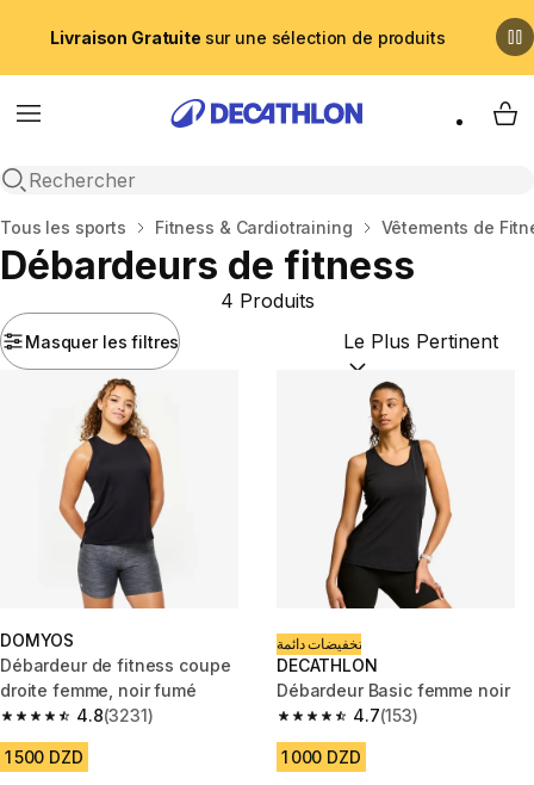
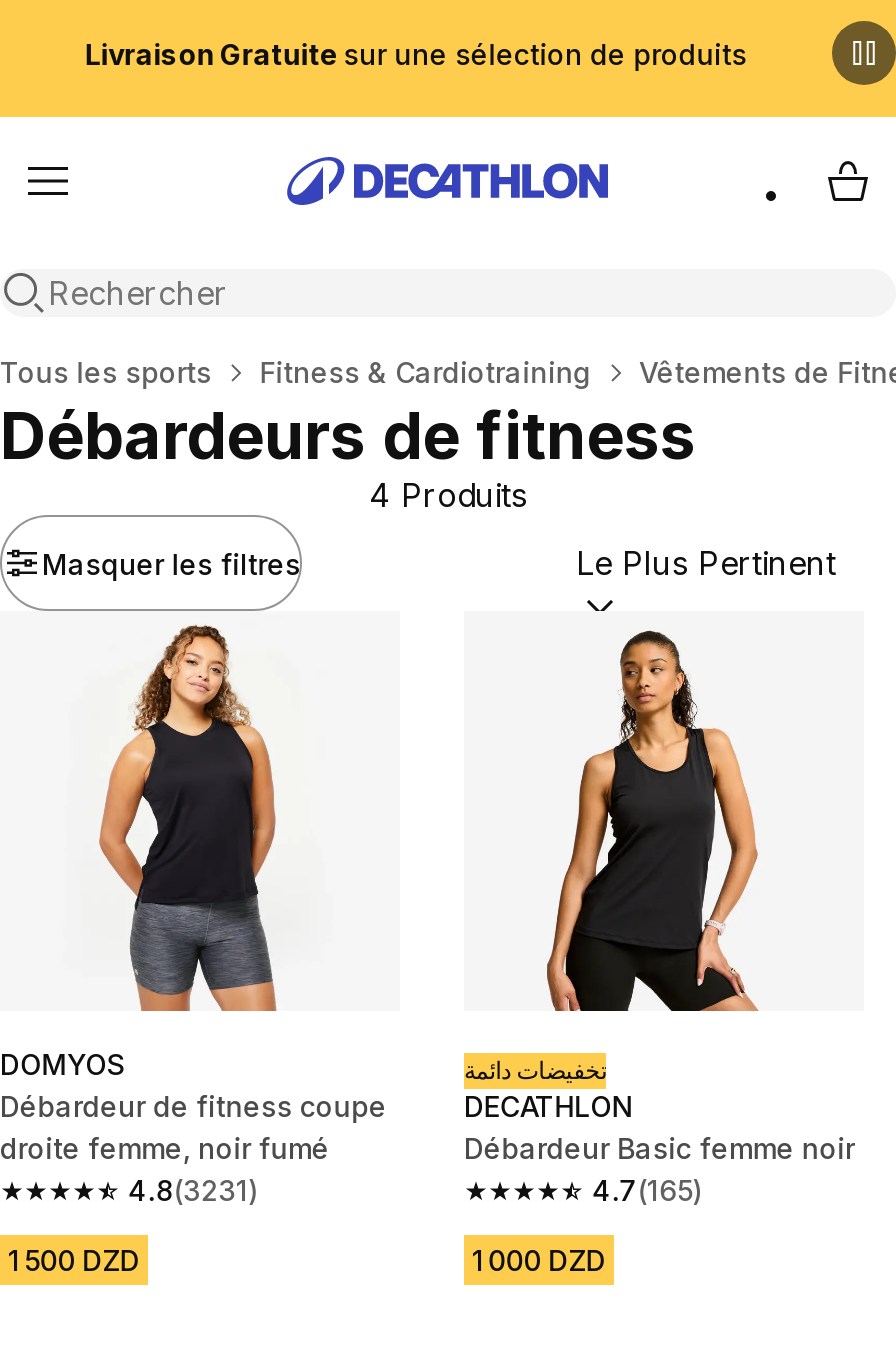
[353,705,418,725] 4.7 (153) -> [592,1173,702,1207] 4.7 (165)

